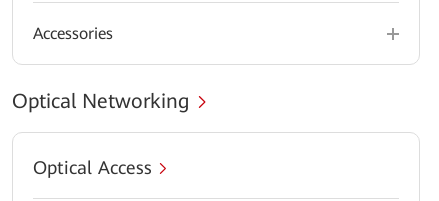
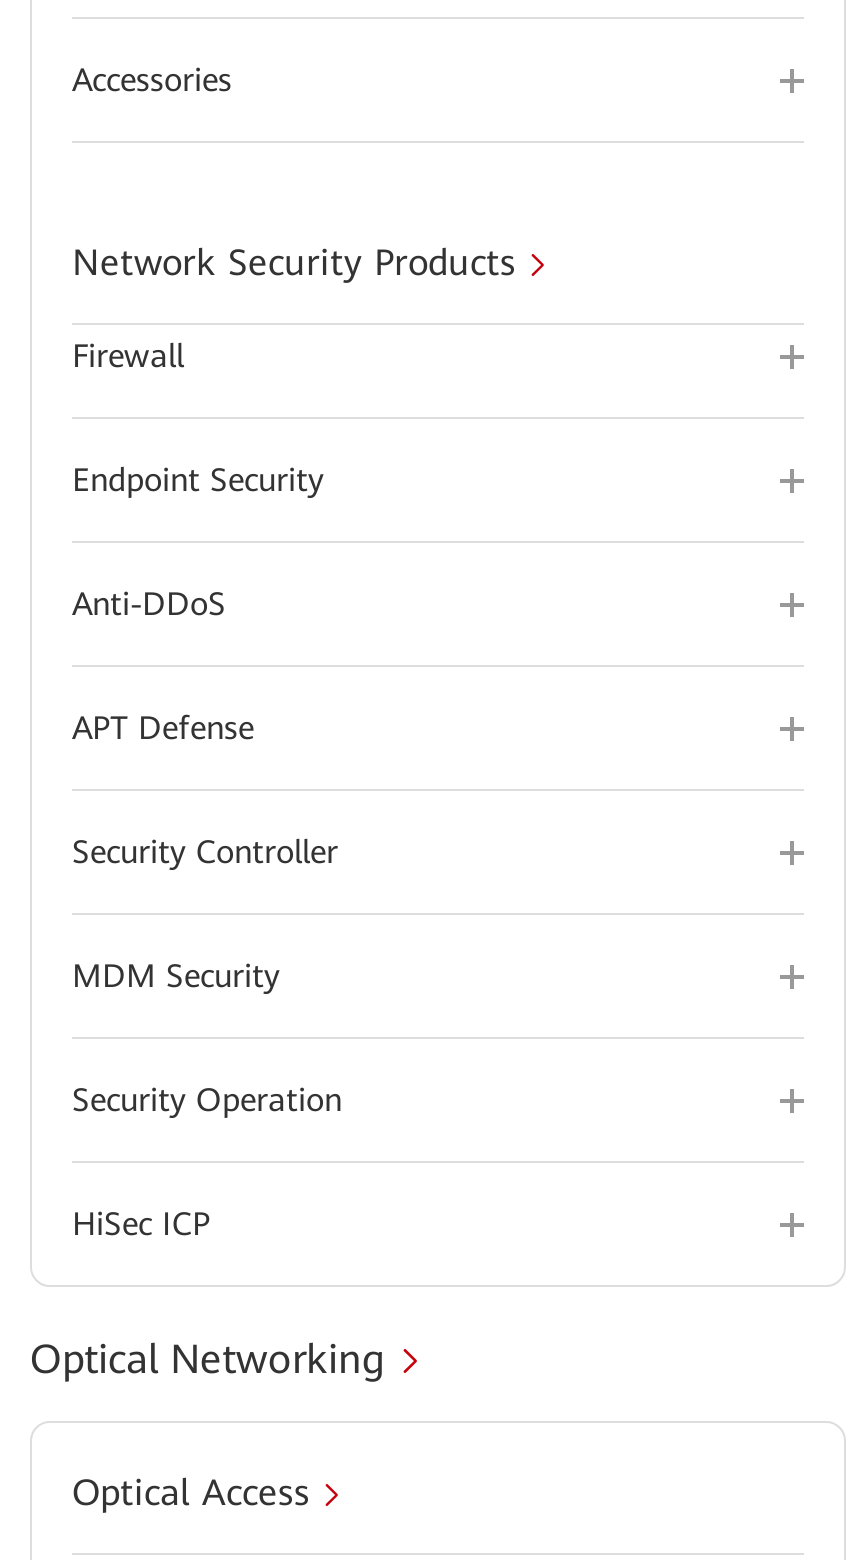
none -> [72,241,516,1243] Network Security Products | Firewall | Endpoint Security | Anti-DDoS | APT Defense | Security Controller | MDM Security | Security Operation | HiSec ICP

